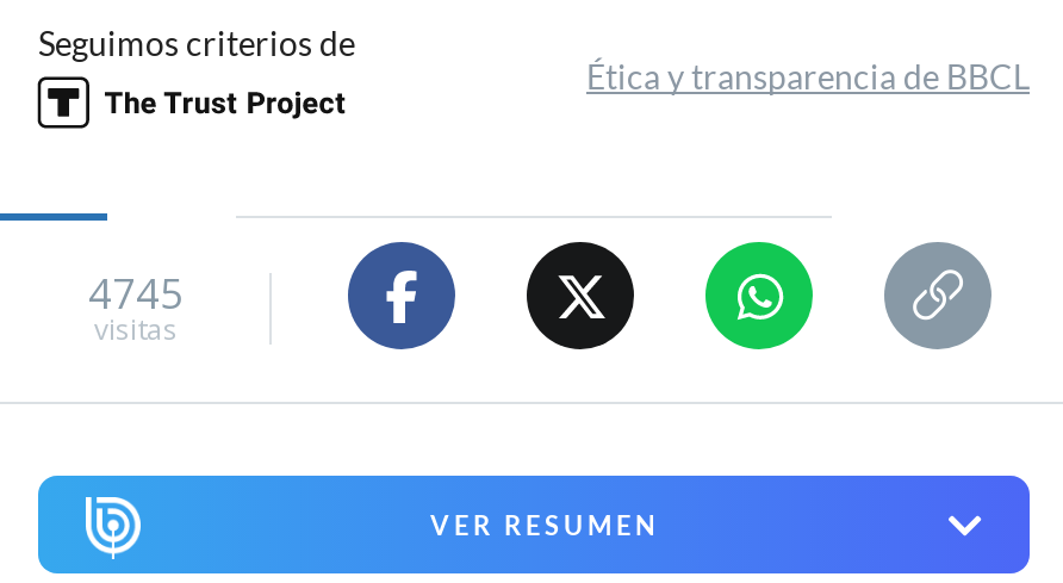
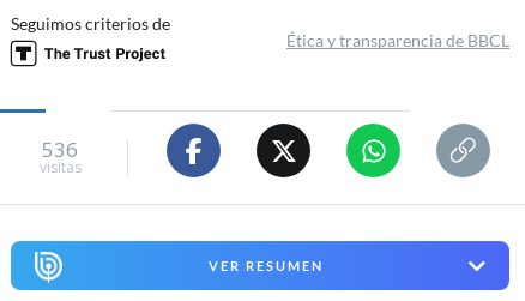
[88,266,184,321] 4745 -> [42,136,78,163] 536

